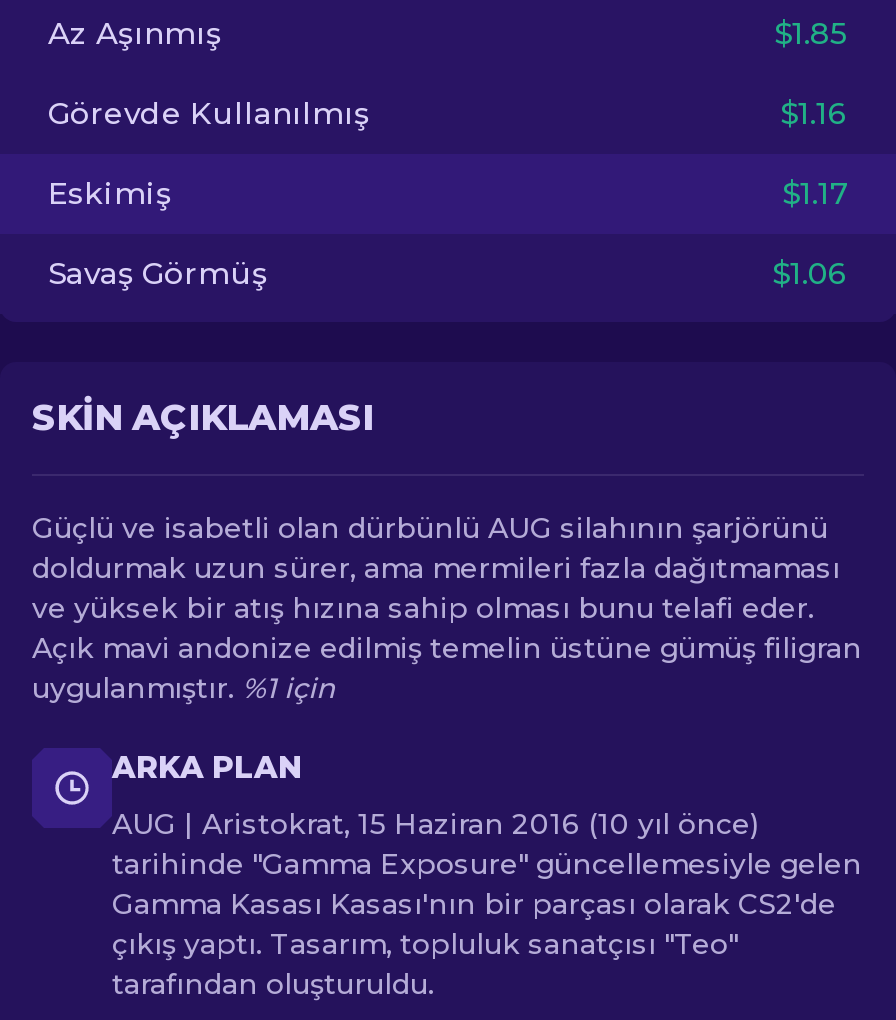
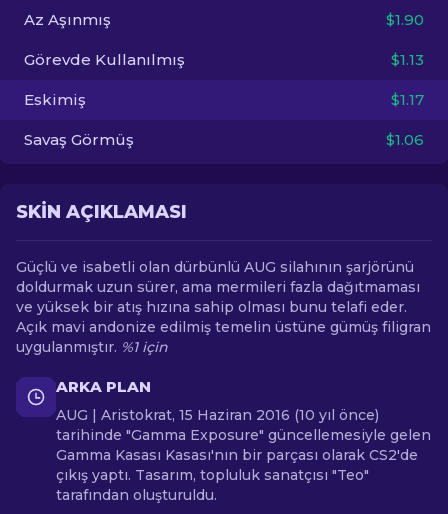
[774,14,848,52] $1.85 -> [386,10,424,29] $1.90
[780,94,848,132] $1.16 -> [391,50,424,69] $1.13

